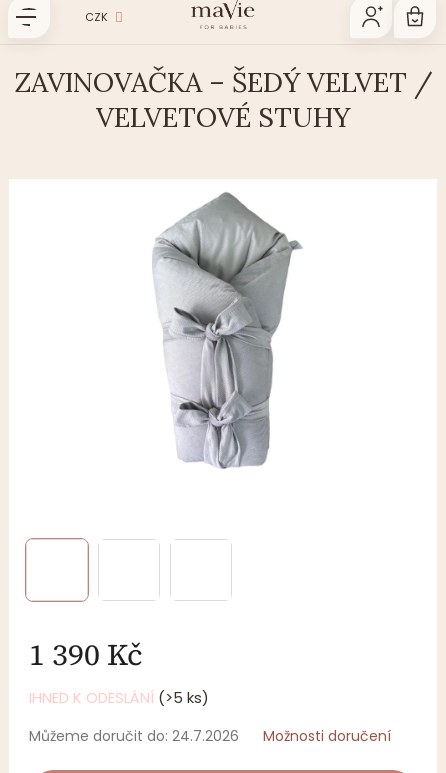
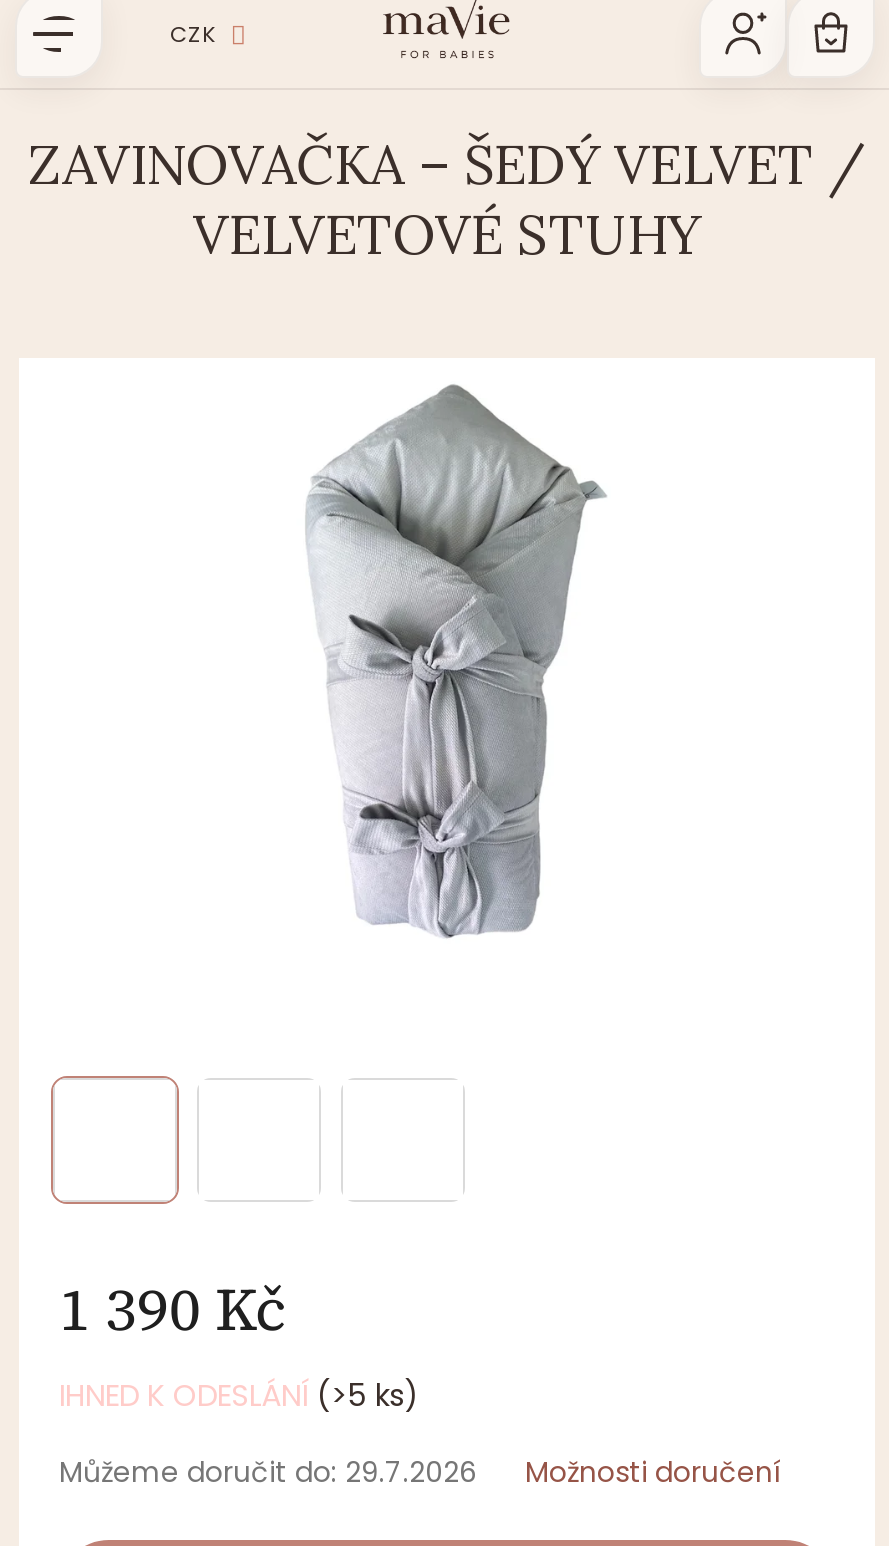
[29,726,239,746] Můžeme doručit do: 24.7.2026 -> [59,1452,477,1492] Můžeme doručit do: 29.7.2026

